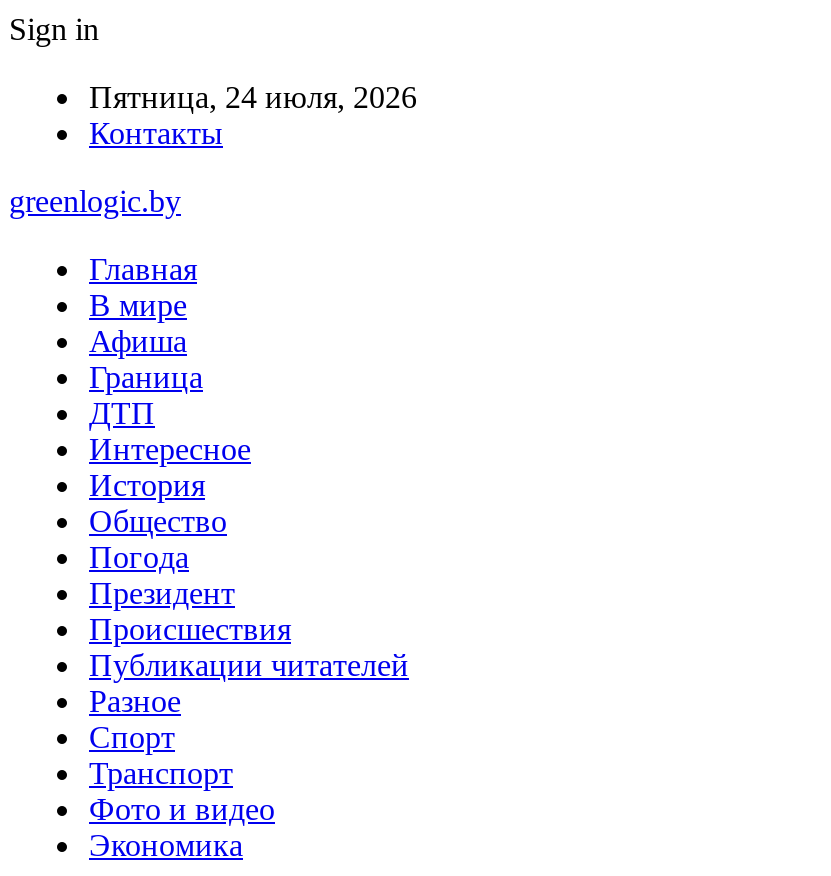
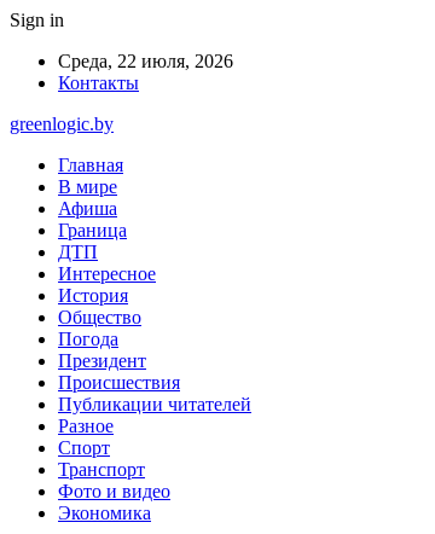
[89,80,417,114] Пятница, 24 июля, 2026 -> [58,51,233,71] Среда, 22 июля, 2026

